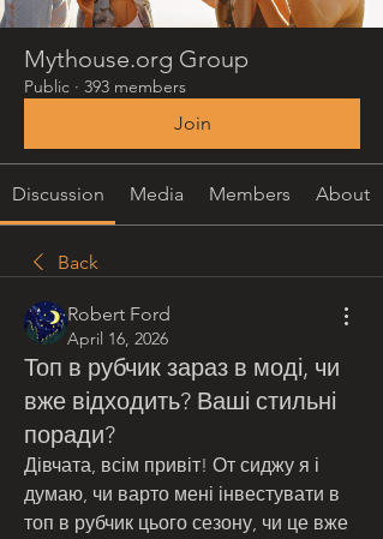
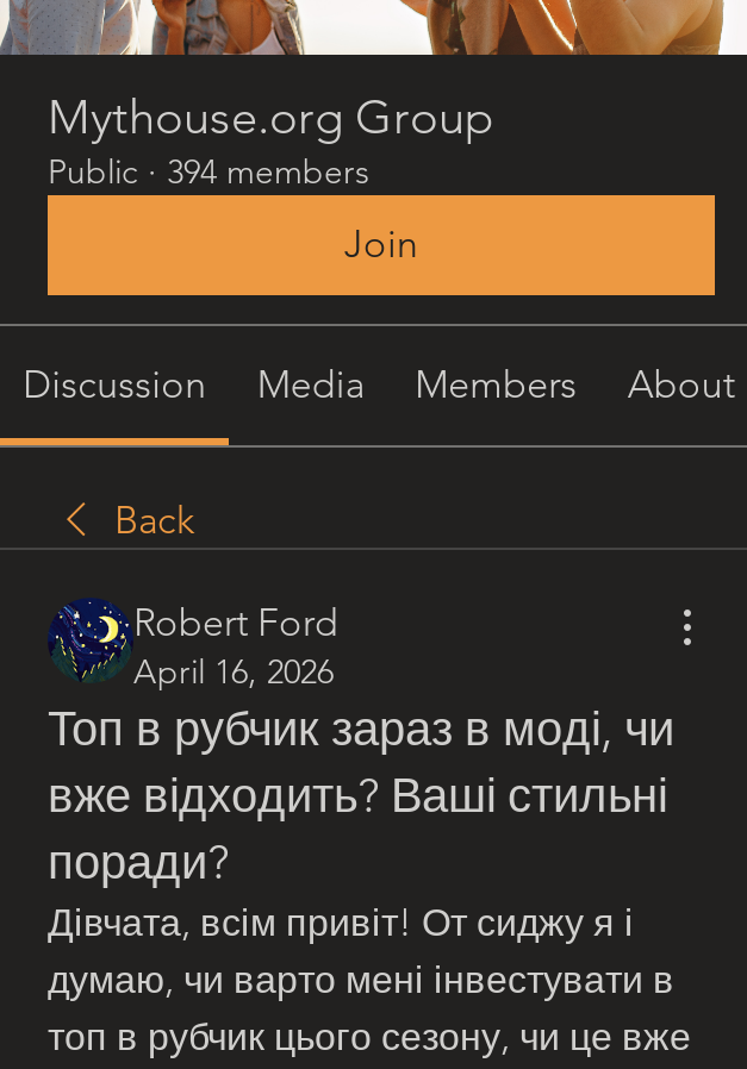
[24,76,186,97] Public · 393 members -> [48,150,369,193] Public · 394 members

